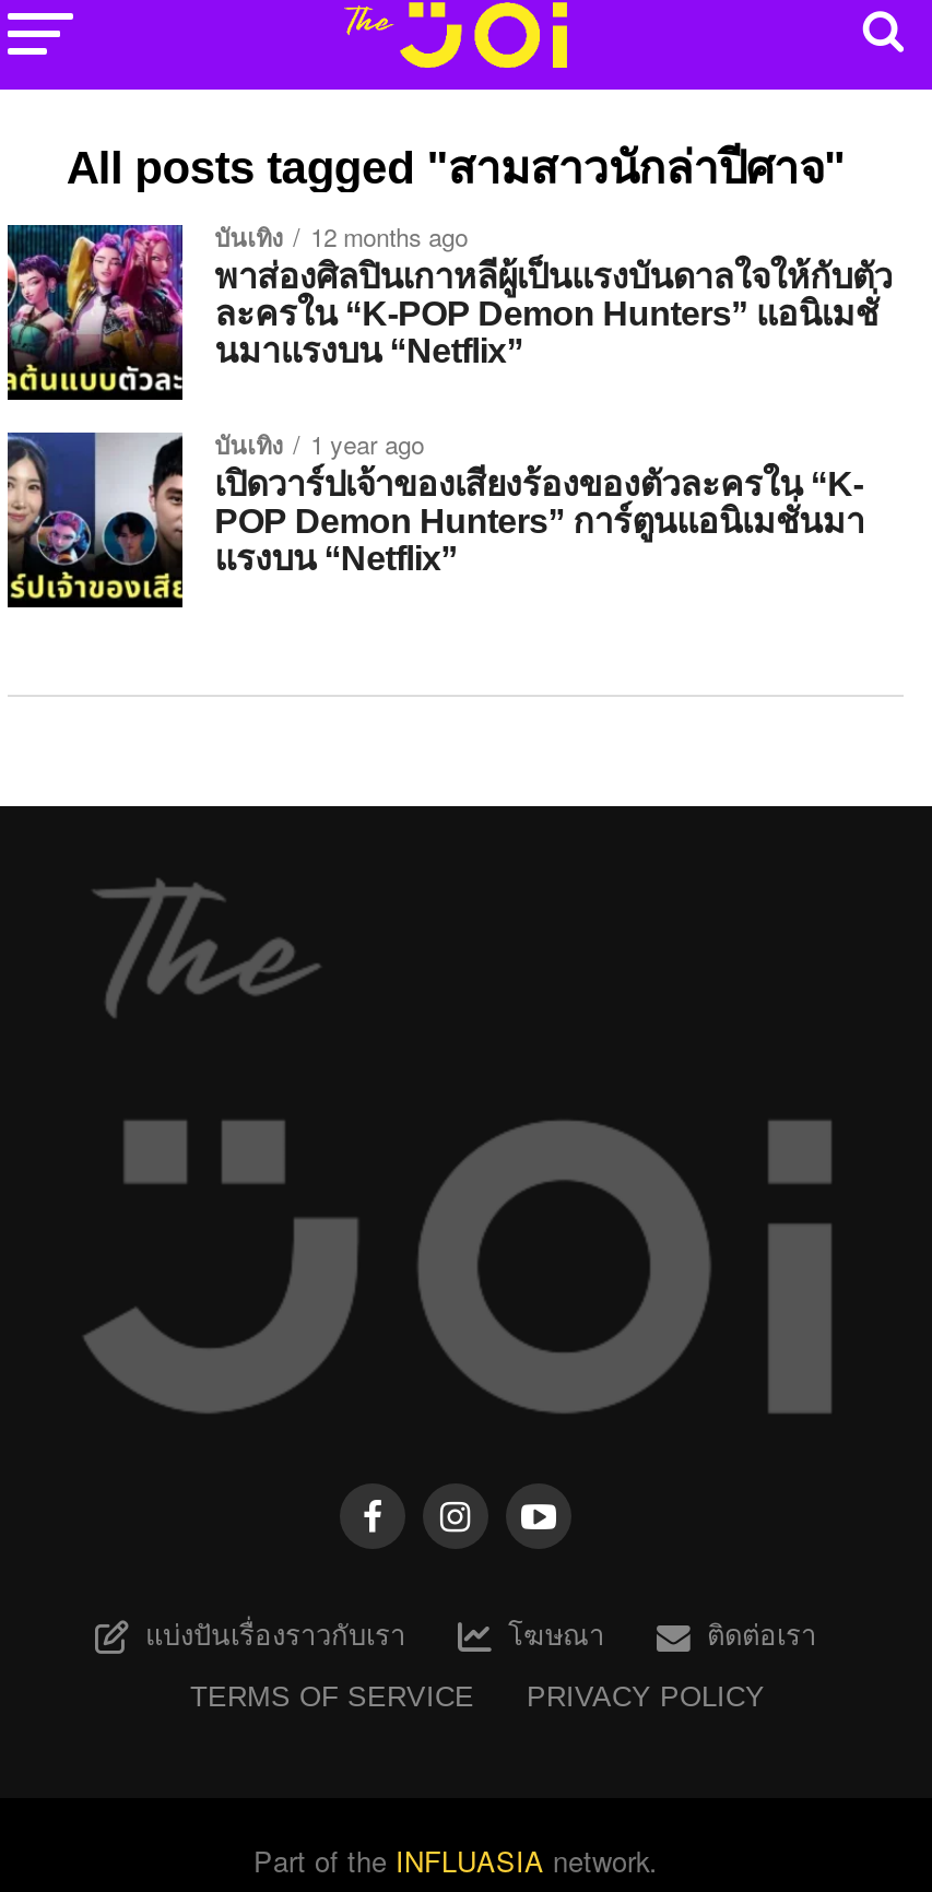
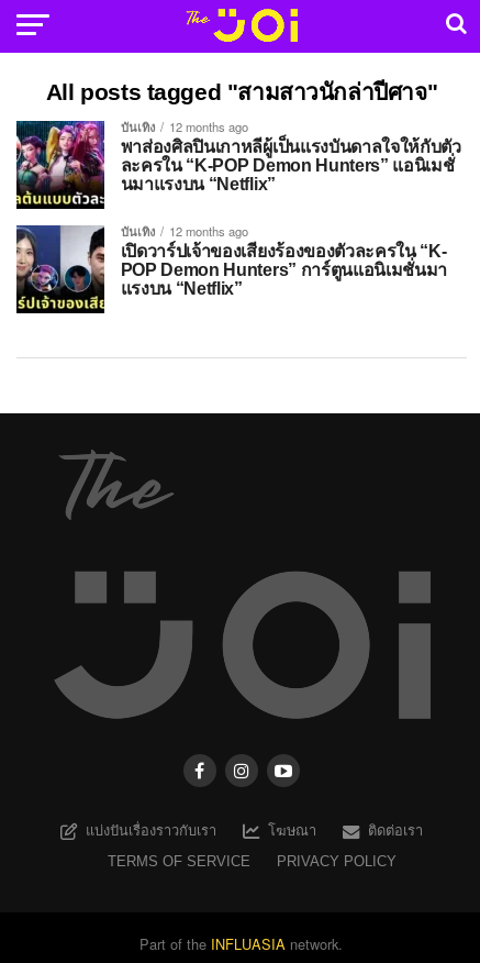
[215,426,424,461] บันเทิง 1 year ago -> [120,222,248,240] บันเทิง 12 months ago

